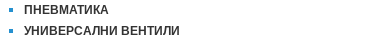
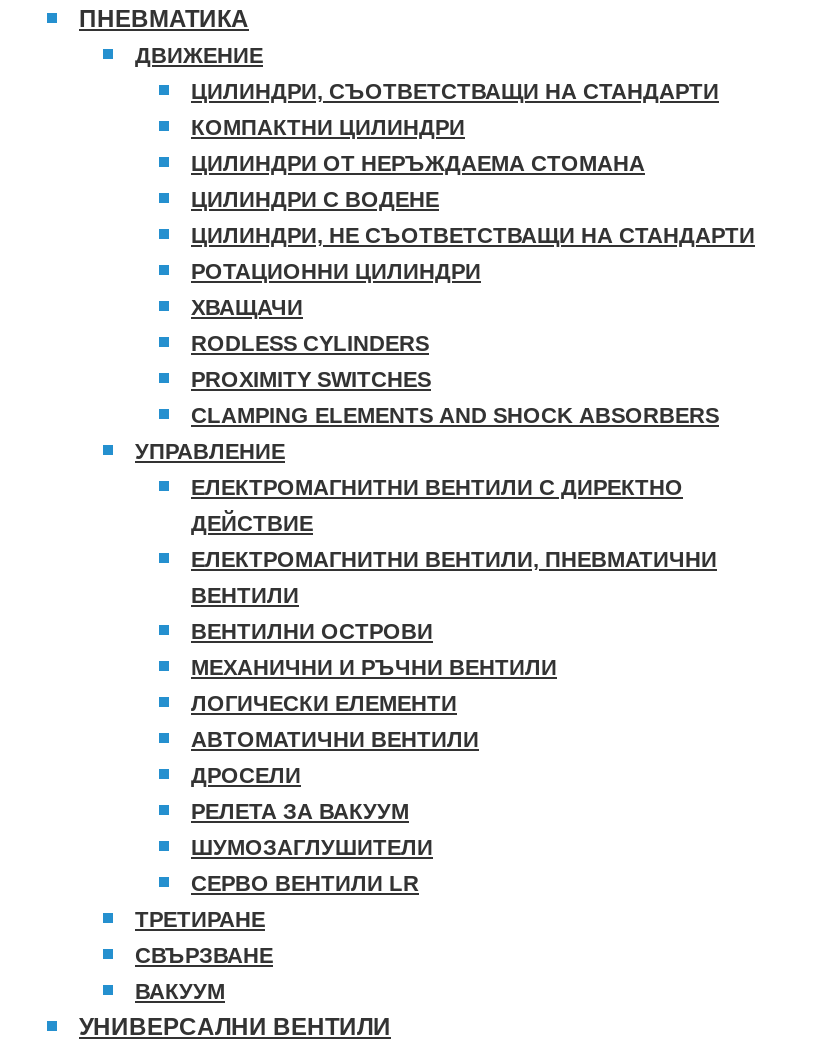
none -> [135,44,755,1004] ДВИЖЕНИЕ | ЦИЛИНДРИ, СЪОТВЕТСТВАЩИ НА СТАНДАРТИ | КОМПАКТНИ ЦИЛИНДРИ | ЦИЛИНДРИ ОТ НЕРЪЖДАЕМА СТОМАНА | ЦИЛИНДРИ С ВОДЕНЕ | ЦИЛИНДРИ, НЕ СЪОТВЕТСТВАЩИ НА СТАНДАРТИ | РОТАЦИОННИ ЦИЛИНДРИ | ХВАЩАЧИ | RODLESS CYLINDERS | PROXIMITY SWITCHES | CLAMPING ELEMENTS AND SHOCK ABSORBERS | УПРАВЛЕНИЕ | ЕЛЕКТРОМАГНИТНИ ВЕНТИЛИ С ДИРЕКТНО | ДЕЙСТВИЕ | ЕЛЕКТРОМАГНИТНИ ВЕНТИЛИ, ПНЕВМАТИЧНИ | ВЕНТИЛИ | ВЕНТИЛНИ ОСТРОВИ | МЕХАНИЧНИ И РЪЧНИ ВЕНТИЛИ | ЛОГИЧЕСКИ ЕЛЕМЕНТИ | АВТОМАТИЧНИ ВЕНТИЛИ | ДРОСЕЛИ | РЕЛЕТА ЗА ВАКУУМ | ШУМОЗАГЛУШИТЕЛИ | СЕРВО ВЕНТИЛИ LR | ТРЕТИРАНЕ | СВЪРЗВАНЕ | ВАКУУМ

